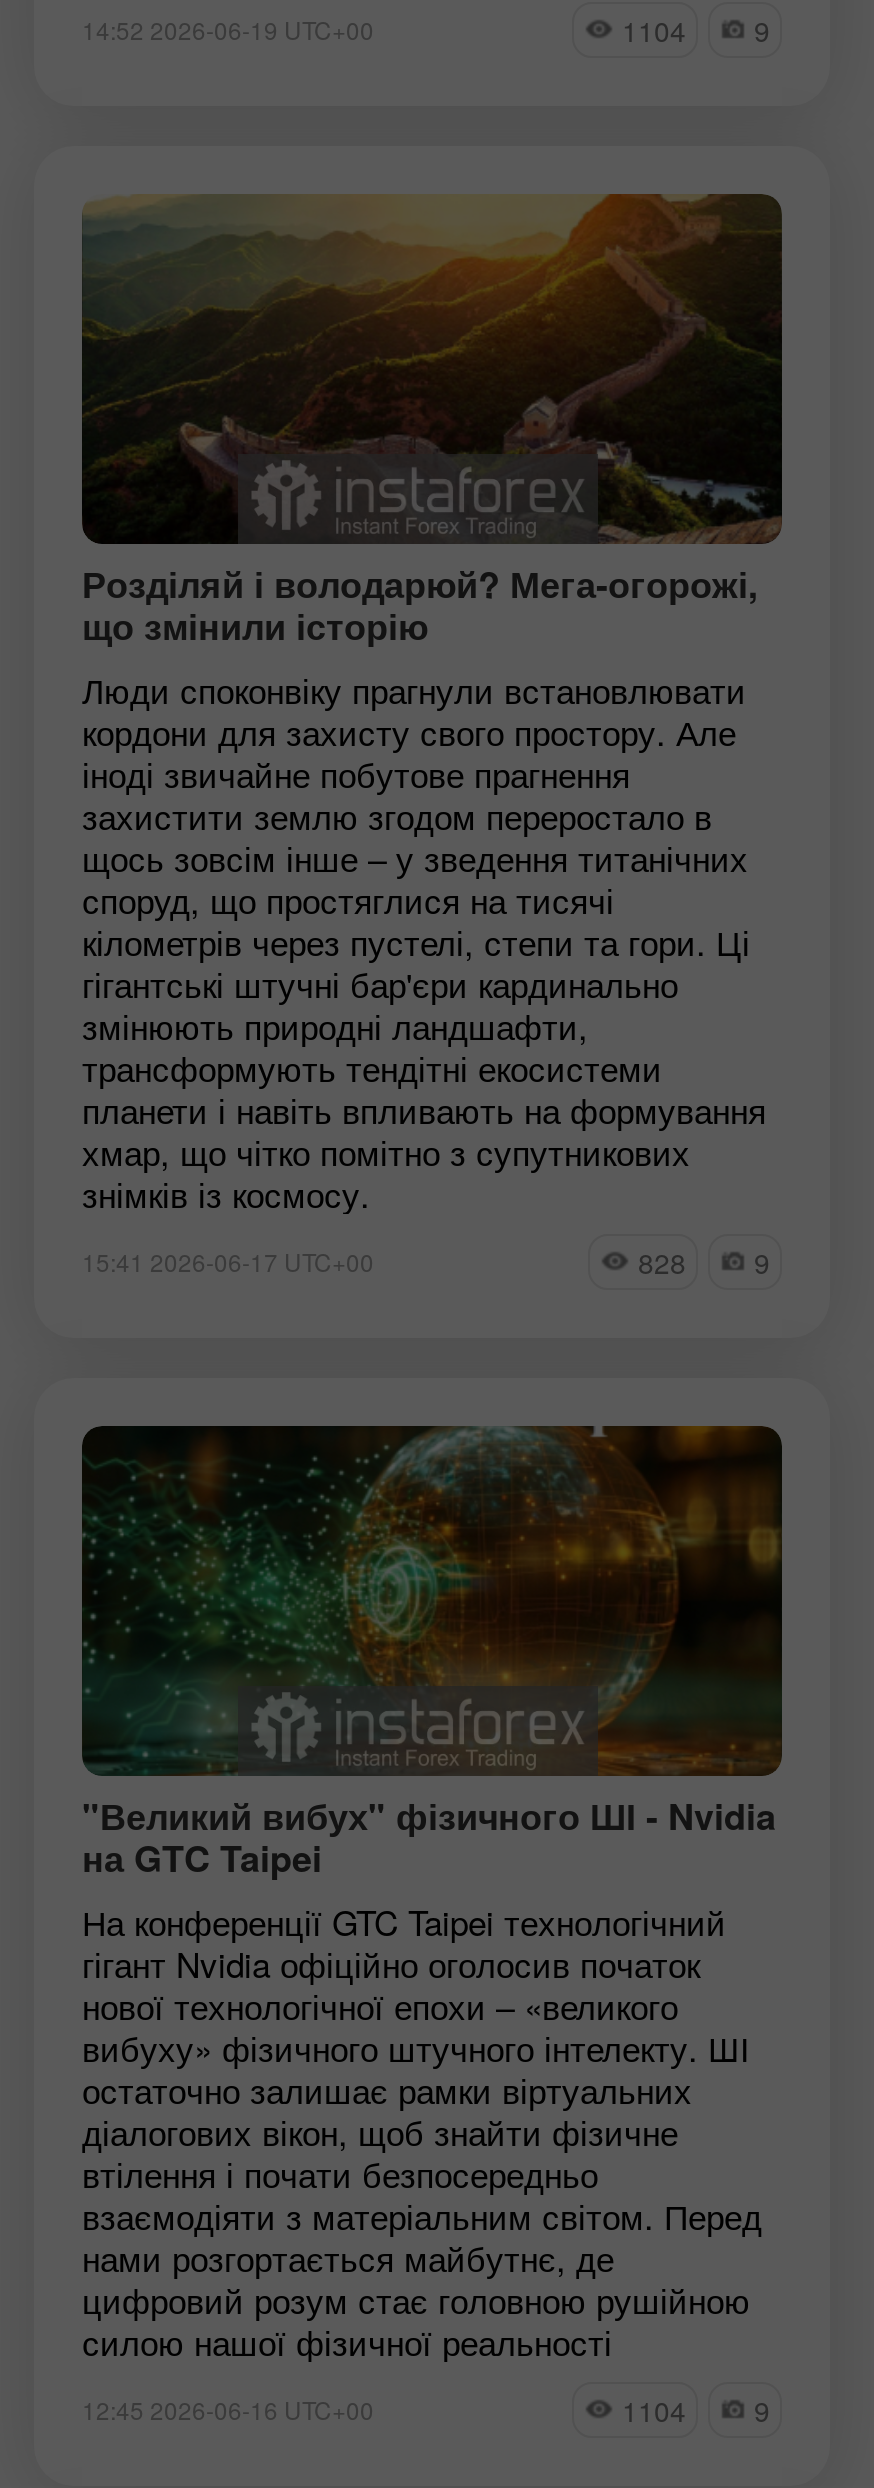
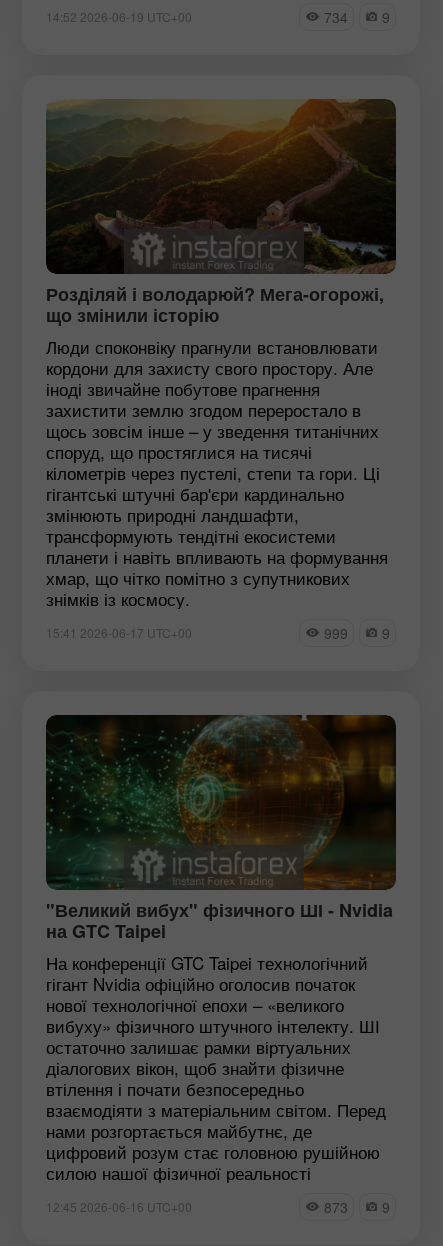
[622,10,770,50] 1104 9 -> [324,7,390,27] 734 9
[638,1242,770,1282] 828 9 -> [324,623,390,643] 999 9
[622,2390,770,2430] 1104 9 -> [324,1197,390,1217] 873 9

